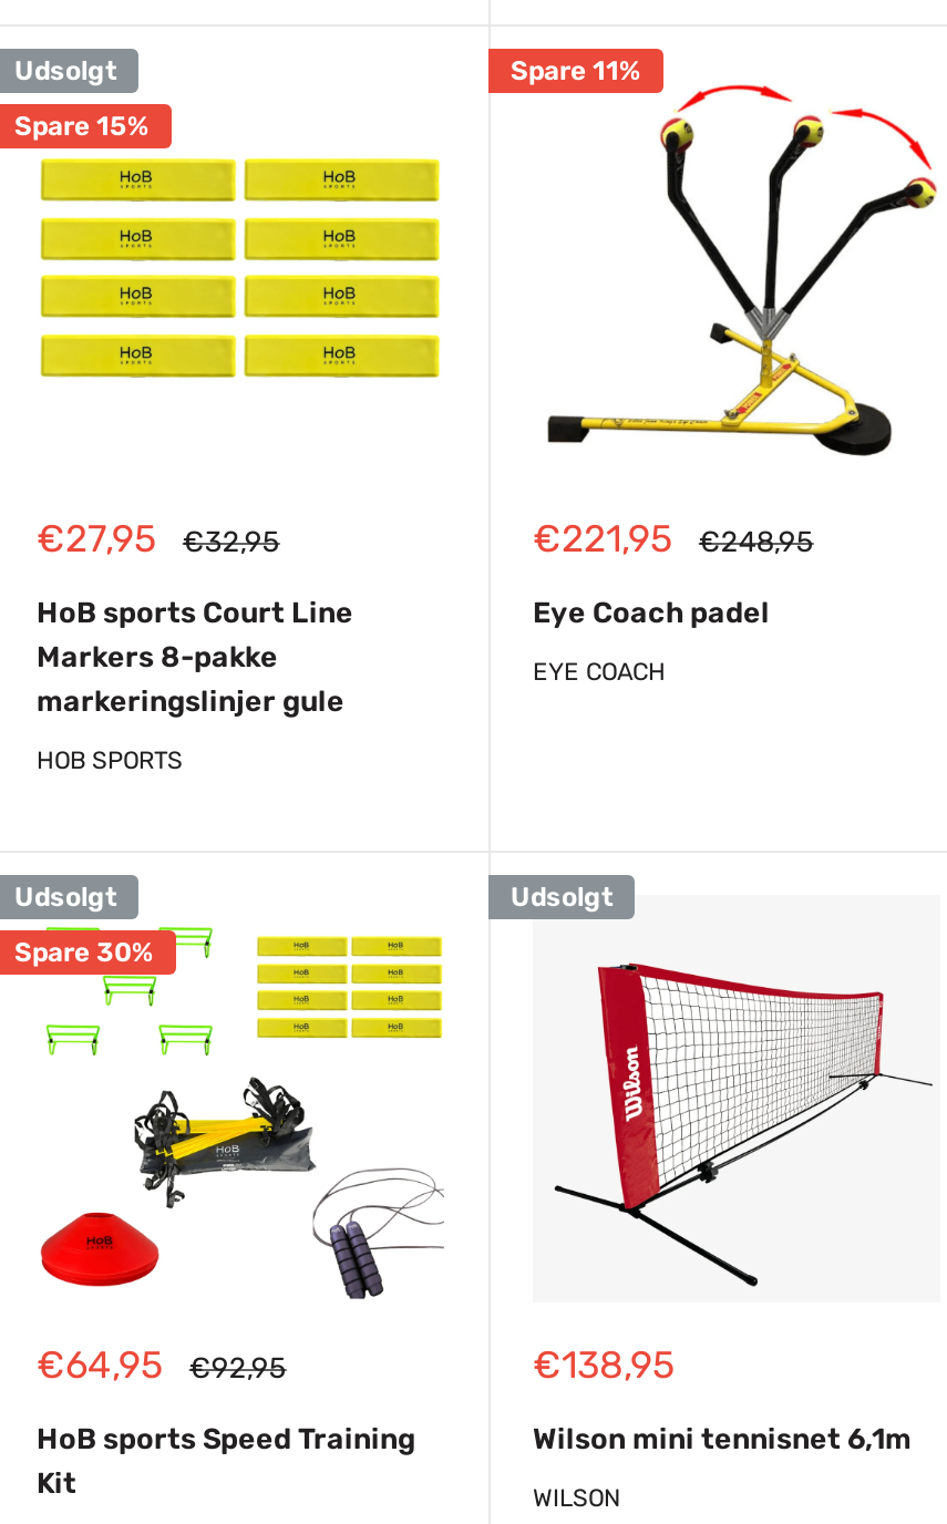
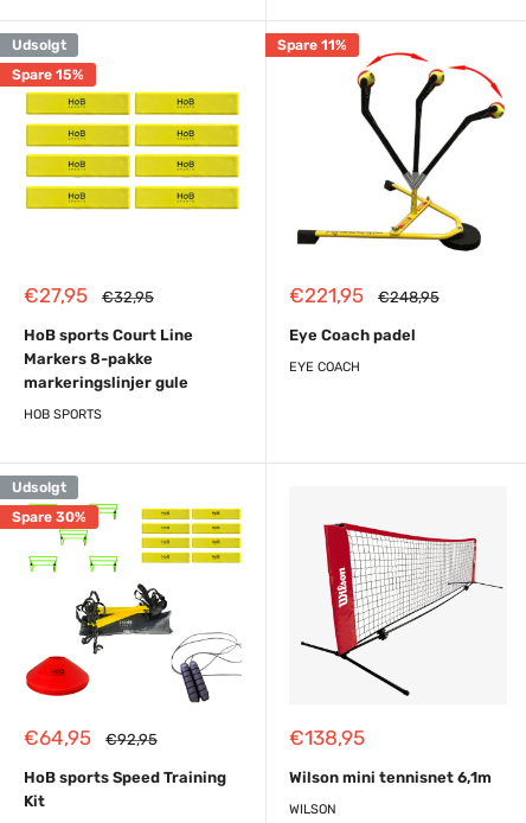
[511,881,613,912] Udsolgt -> none

